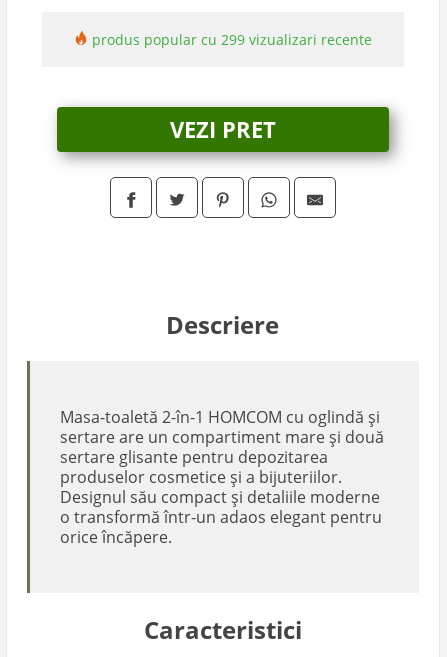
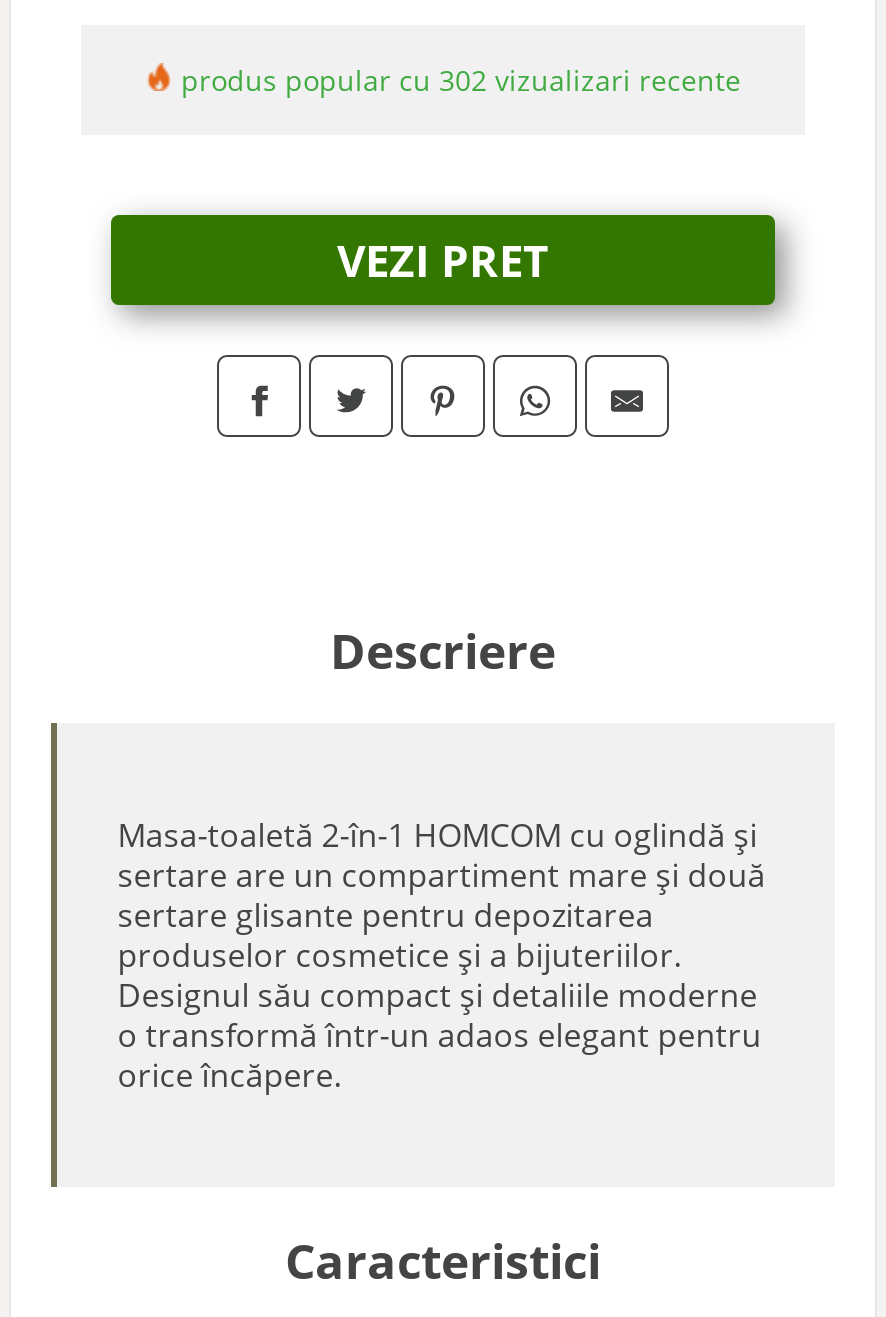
[88,30,372,49] produs popular cu 299 vizualizari recente -> [173,61,741,99] produs popular cu 302 vizualizari recente

